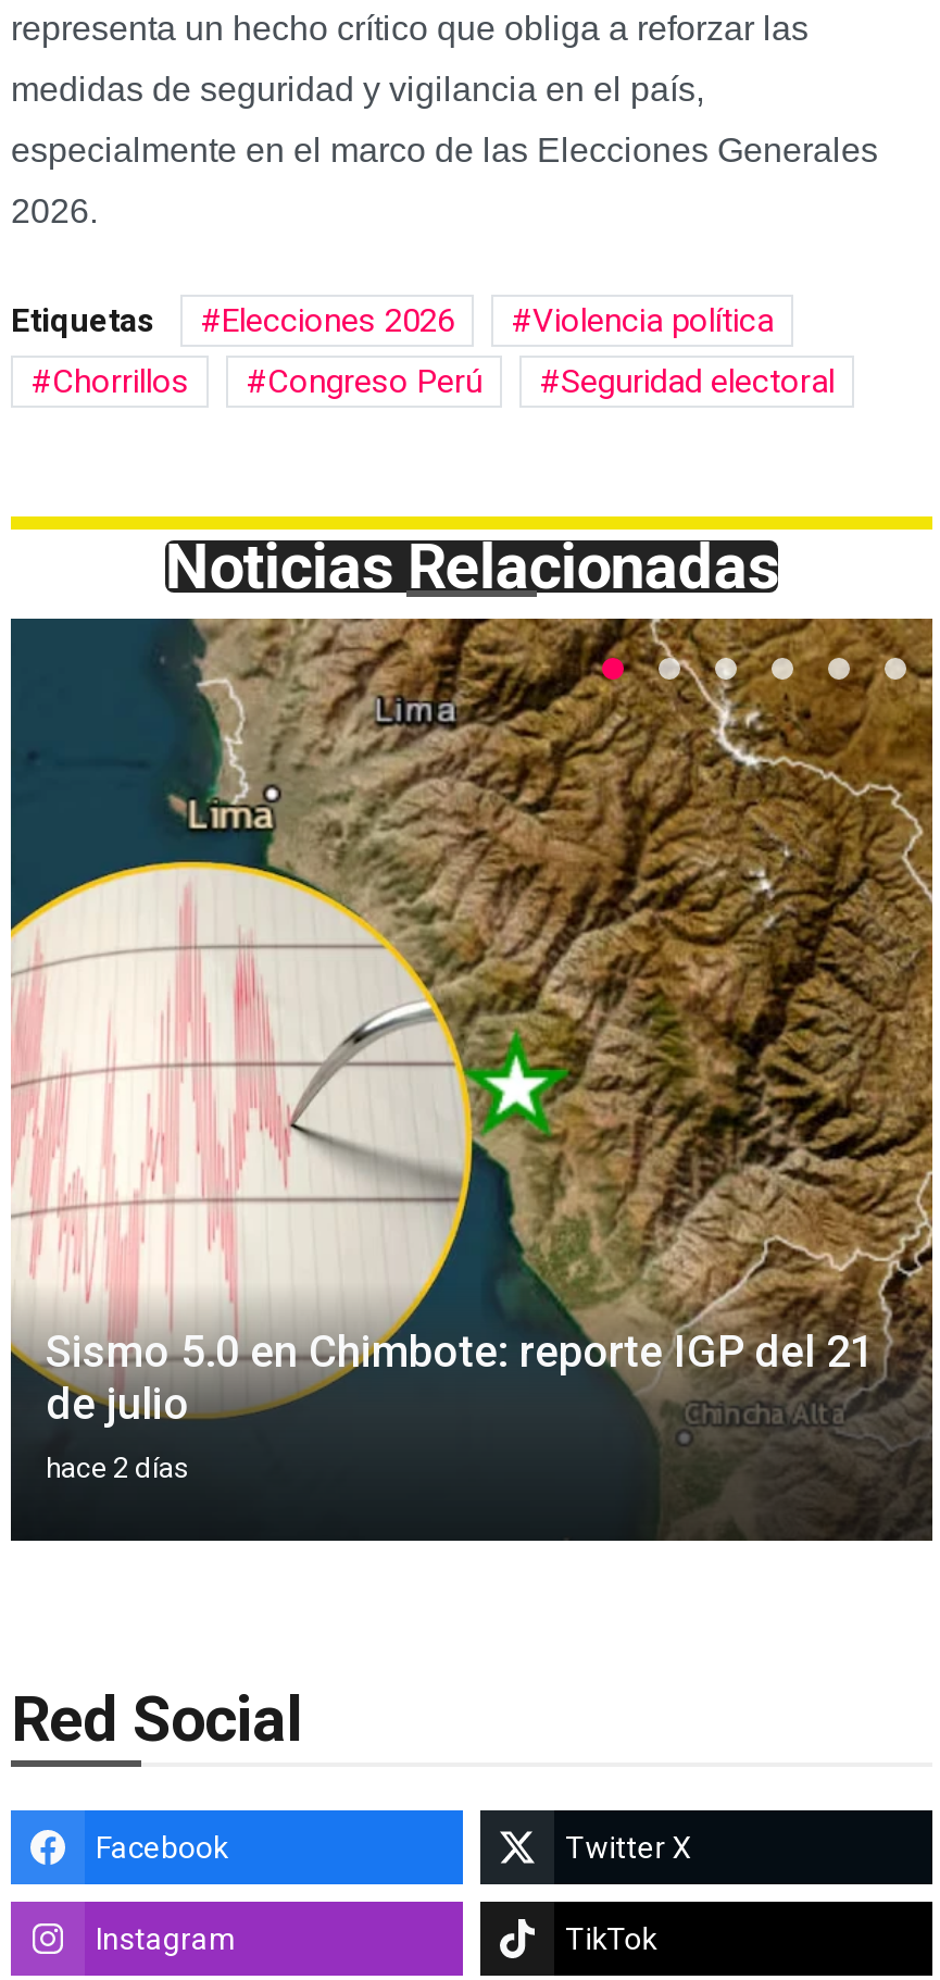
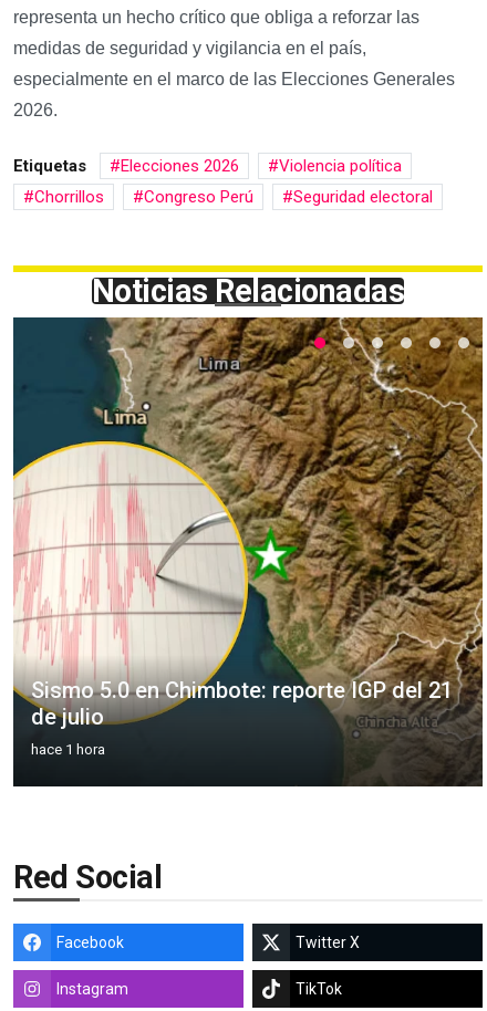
[46,1452,189,1485] hace 2 días -> [31,741,105,758] hace 1 hora

